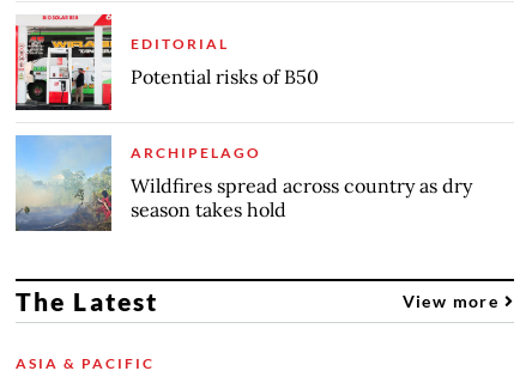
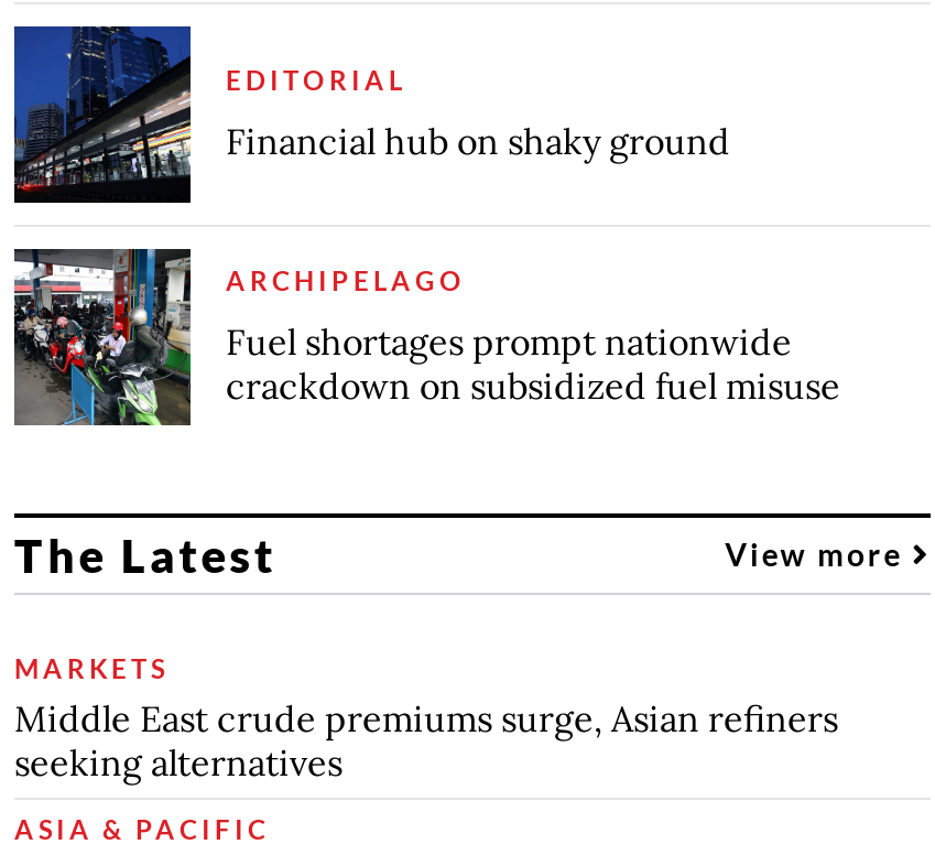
[14,13,319,110] [image] | Potential risks of B50 -> [12,24,730,203] [image] | Financial hub on shaky ground
[14,135,472,232] [image] | Wildfires spread across country as dry | season takes hold -> [12,247,840,428] [image] | Fuel shortages prompt nationwide | crackdown on subsidized fuel misuse
none -> [14,653,838,785] MARKETS | Middle East crude premiums surge, Asian refiners | seeking alternatives

